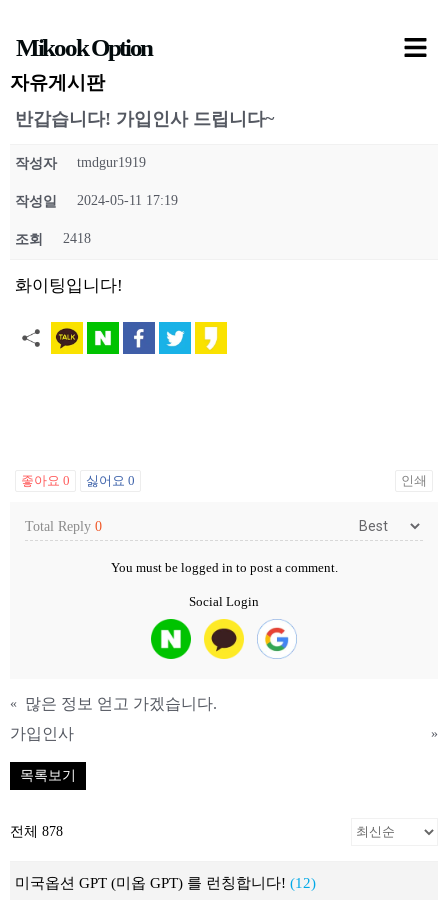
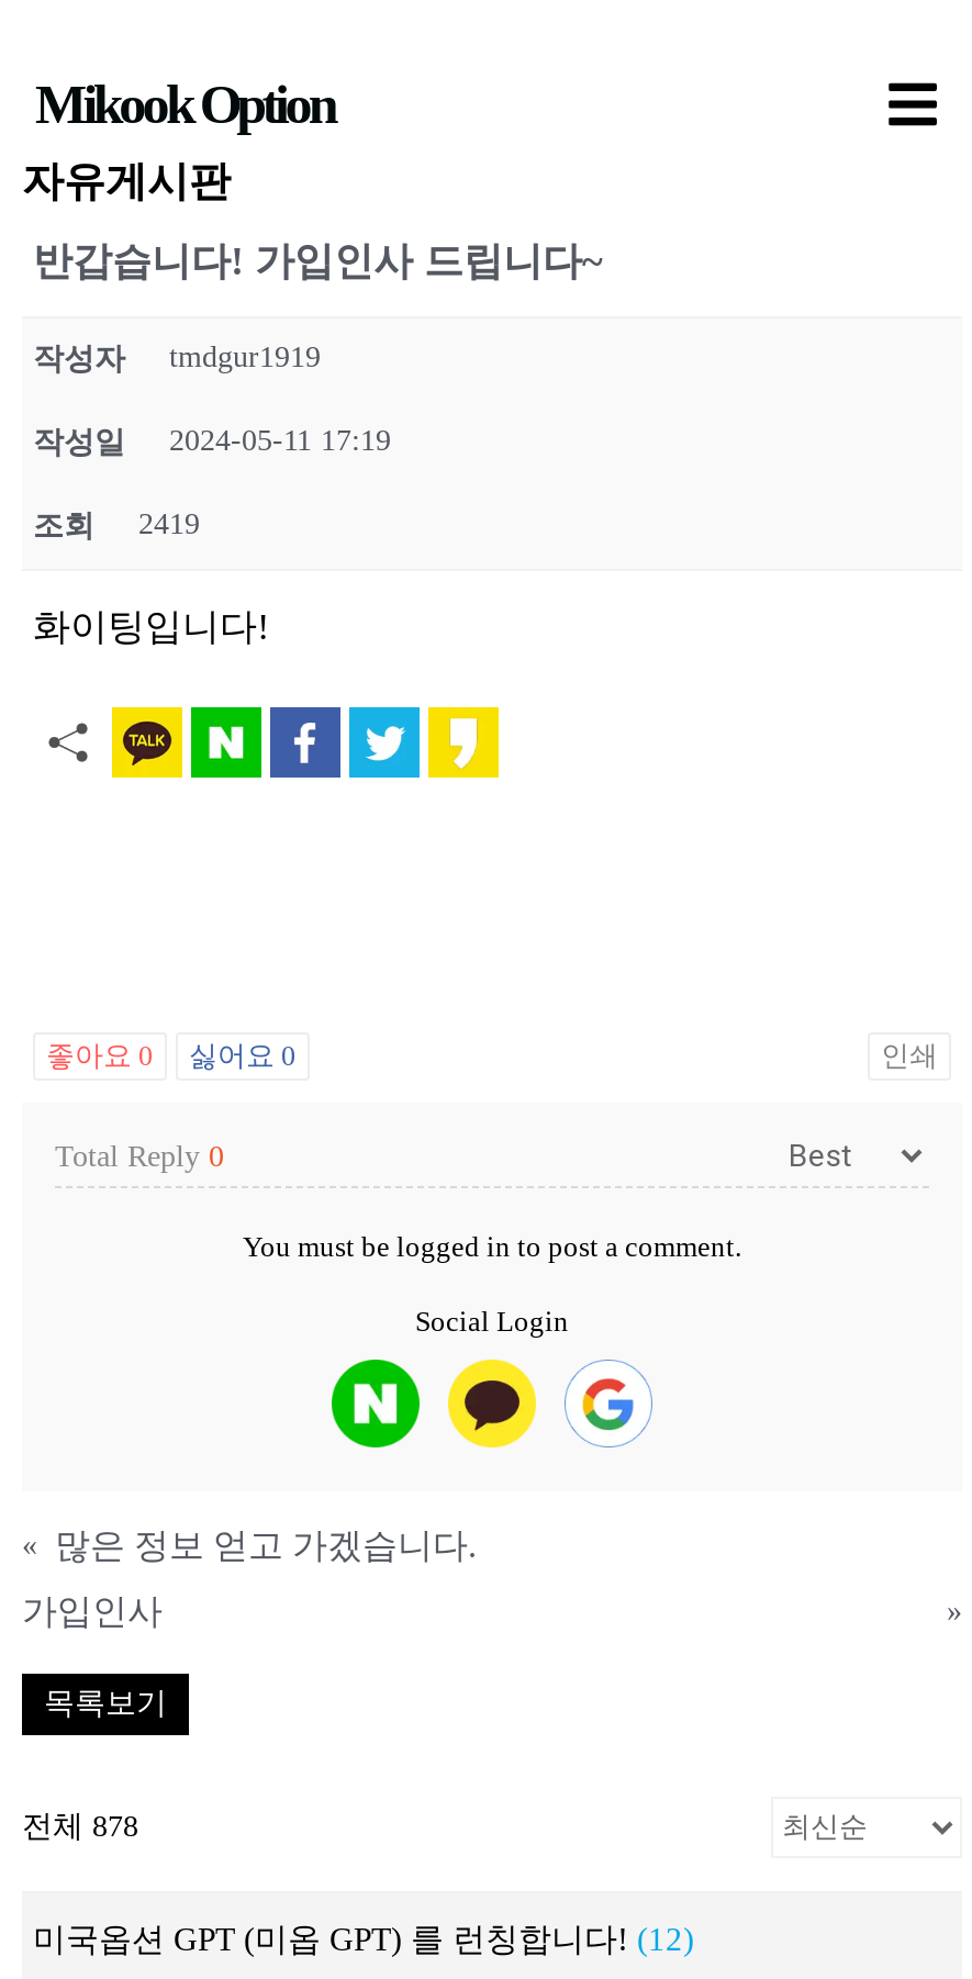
[63,231,91,246] 2418 -> [138,507,200,540] 2419

